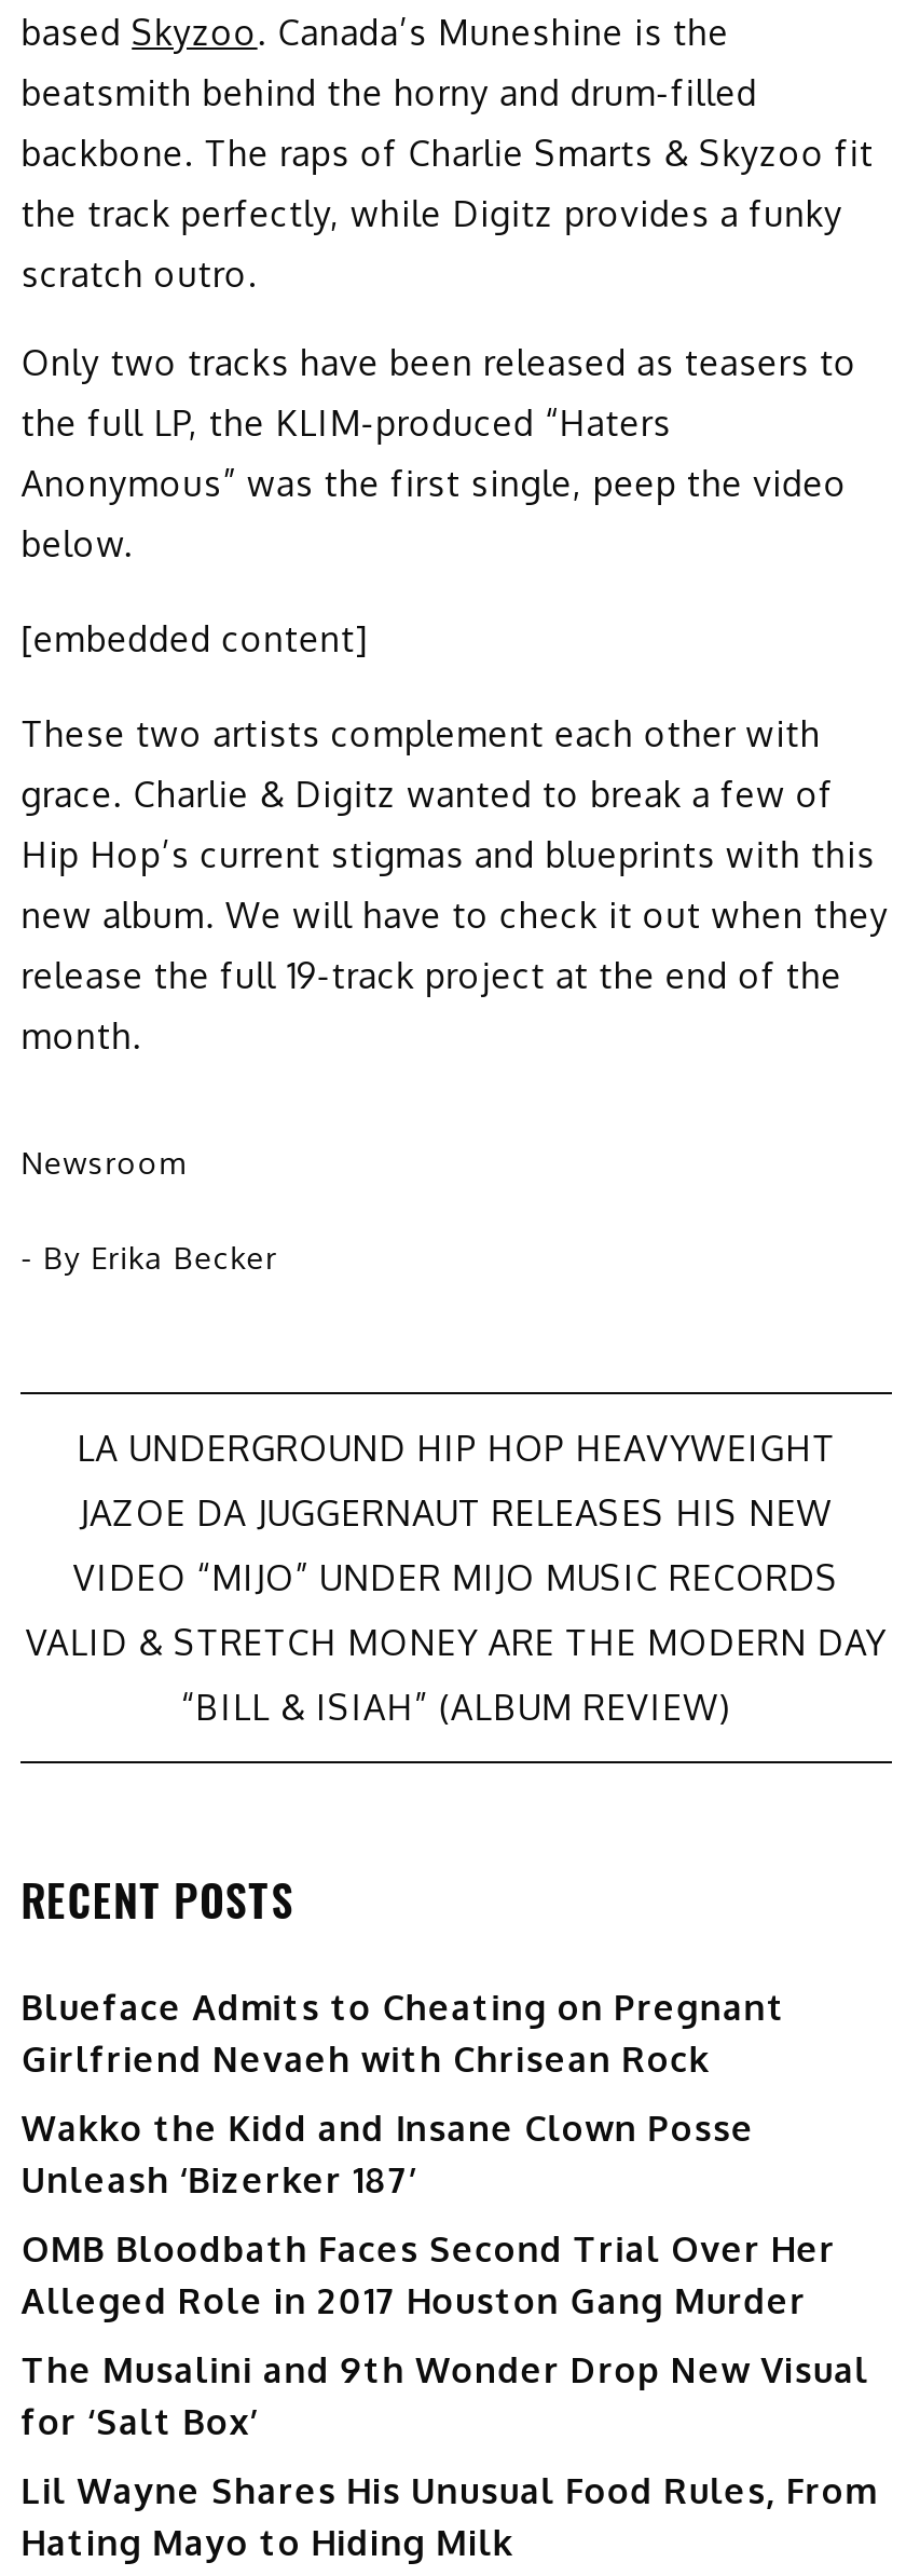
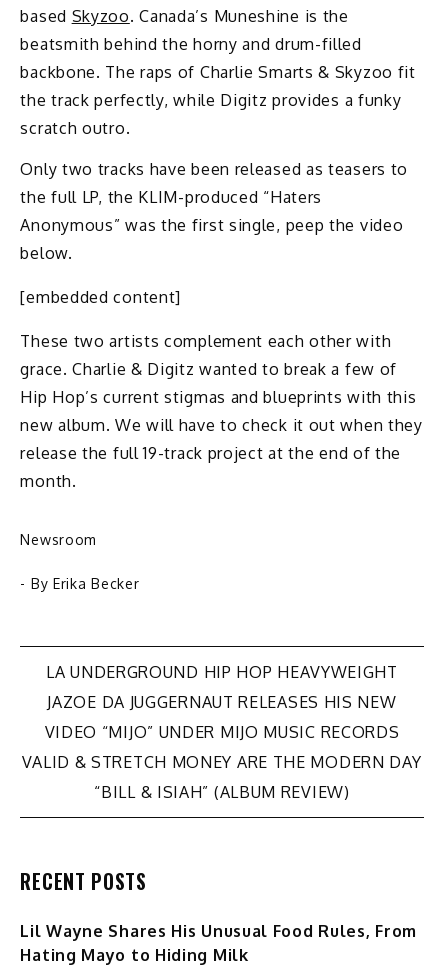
[21,1985,869,2443] Blueface Admits to Cheating on Pregnant | Girlfriend Nevaeh with Chrisean Rock | Wakko the Kidd and Insane Clown Posse | Unleash ‘Bizerker 187’ | OMB Bloodbath Faces Second Trial Over Her | Alleged Role in 2017 Houston Gang Murder | The Musalini and 9th Wonder Drop New Visual | for ‘Salt Box’ -> none

